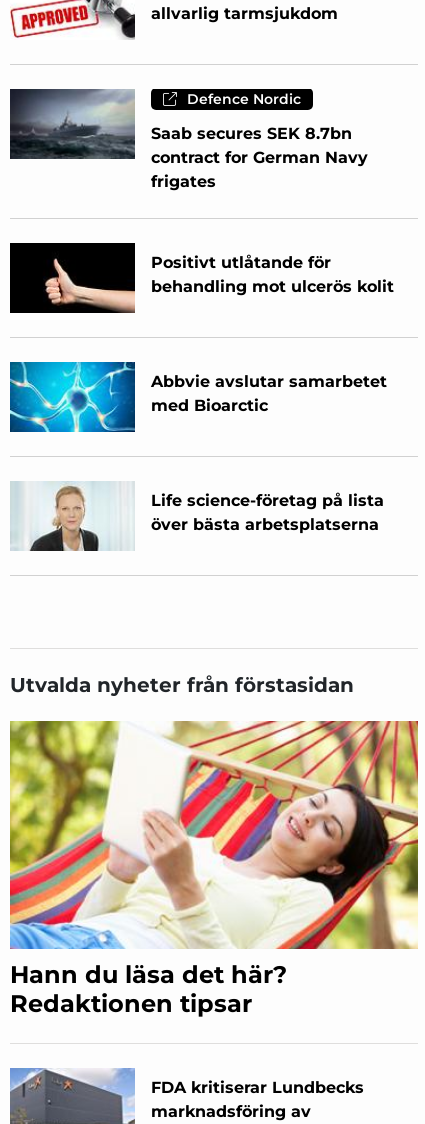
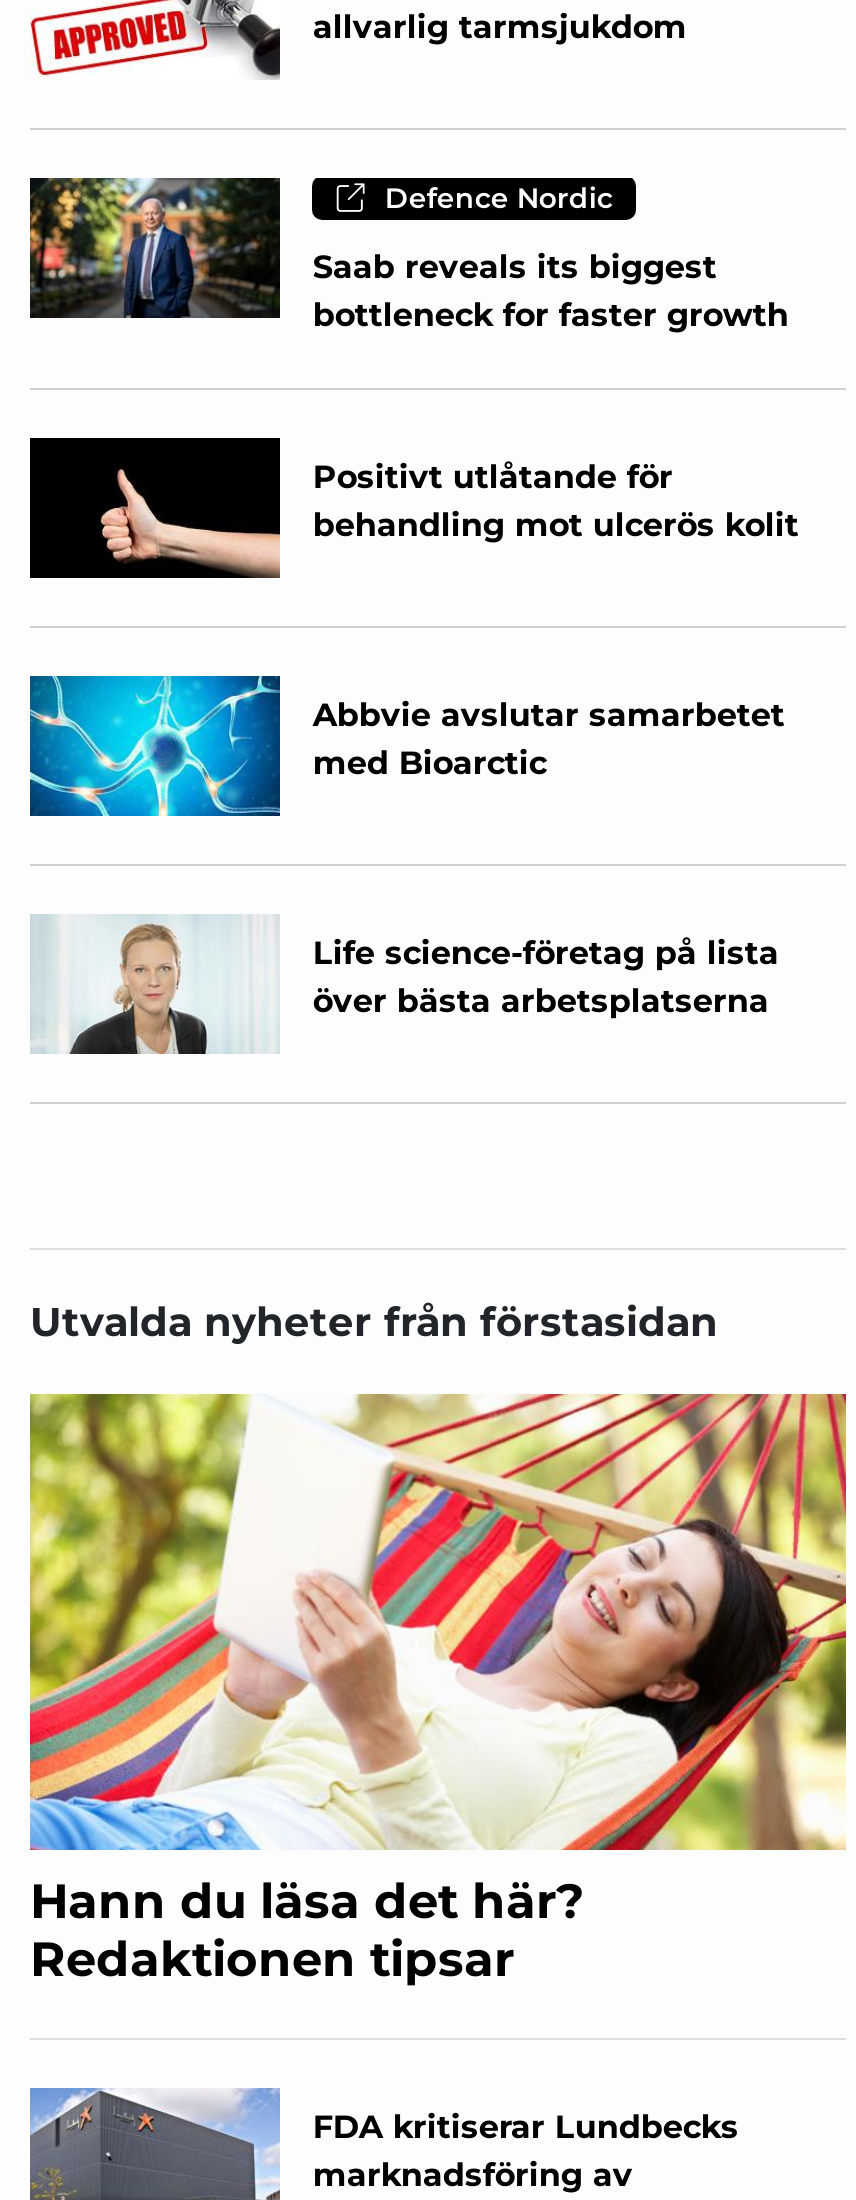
[10,88,368,191] [image] | Saab secures SEK 8.7bn | contract for German Navy | frigates -> [28,176,789,334] [image] | Saab reveals its biggest | bottleneck for faster growth

